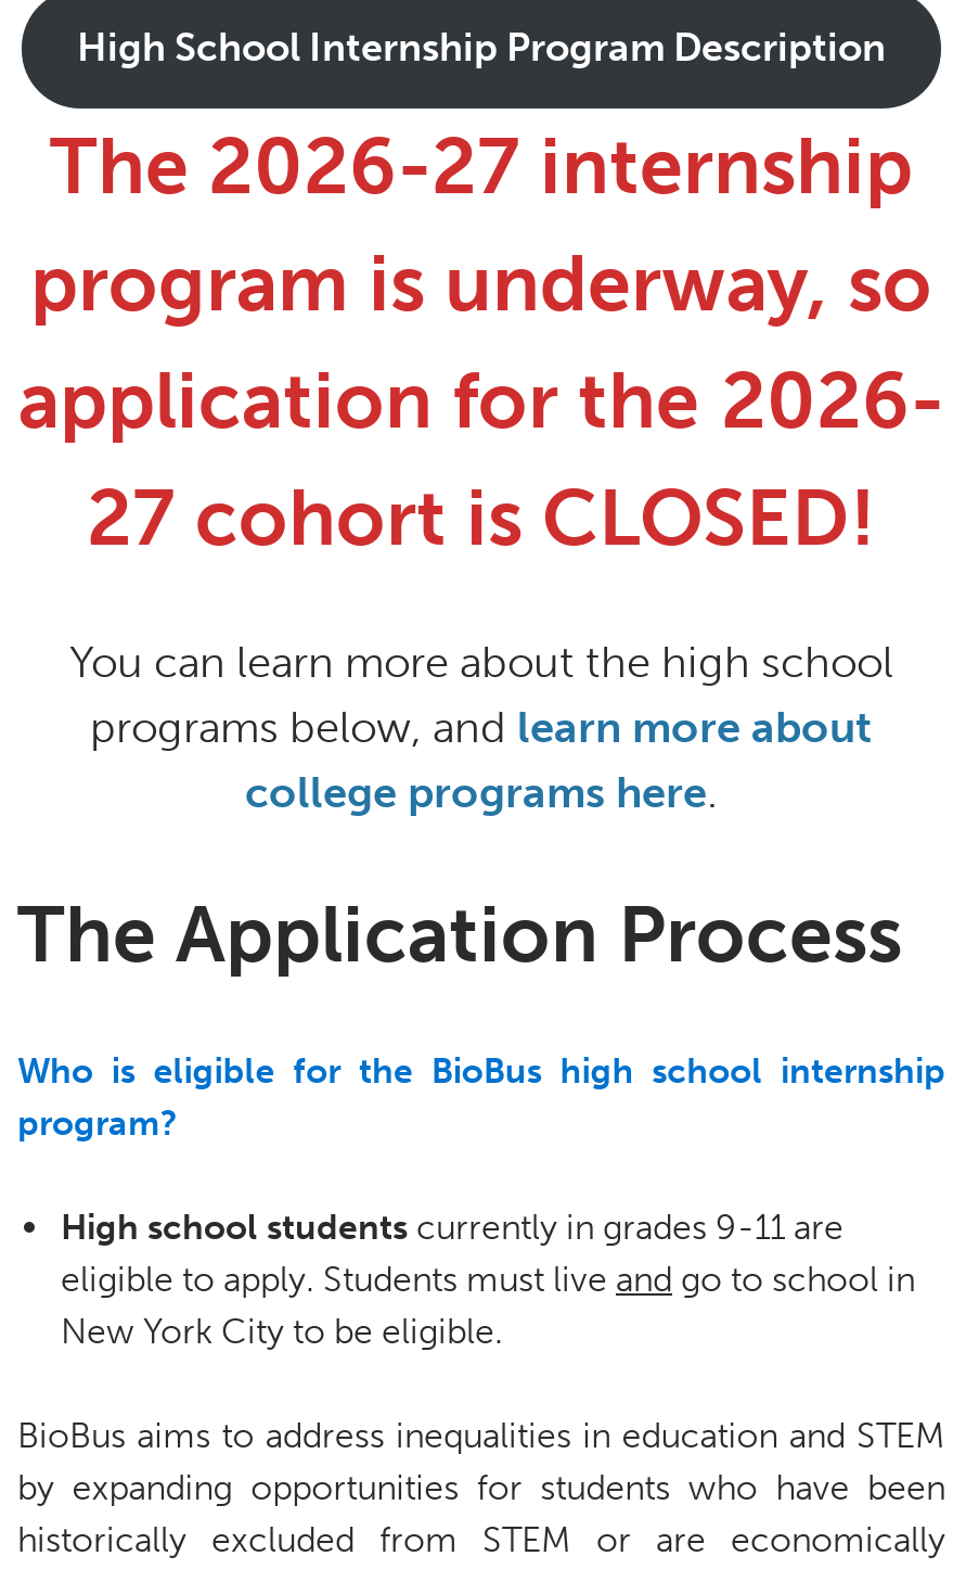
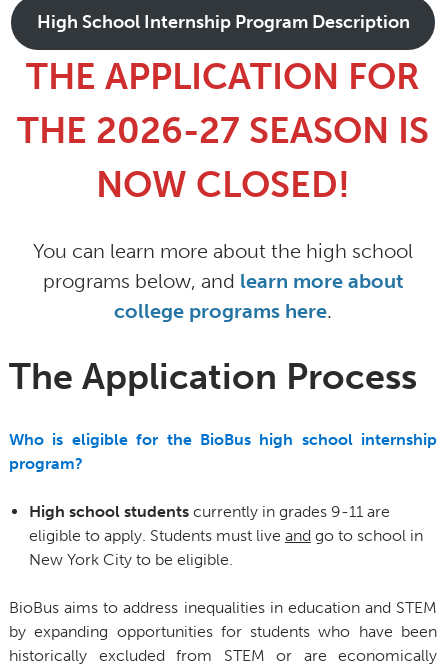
[18,120,944,565] The 2026-27 internship | program is underway, so | application for the 2026- | 27 cohort is CLOSED! -> [17,55,429,206] THE APPLICATION FOR | THE 2026-27 SEASON IS | NOW CLOSED!

